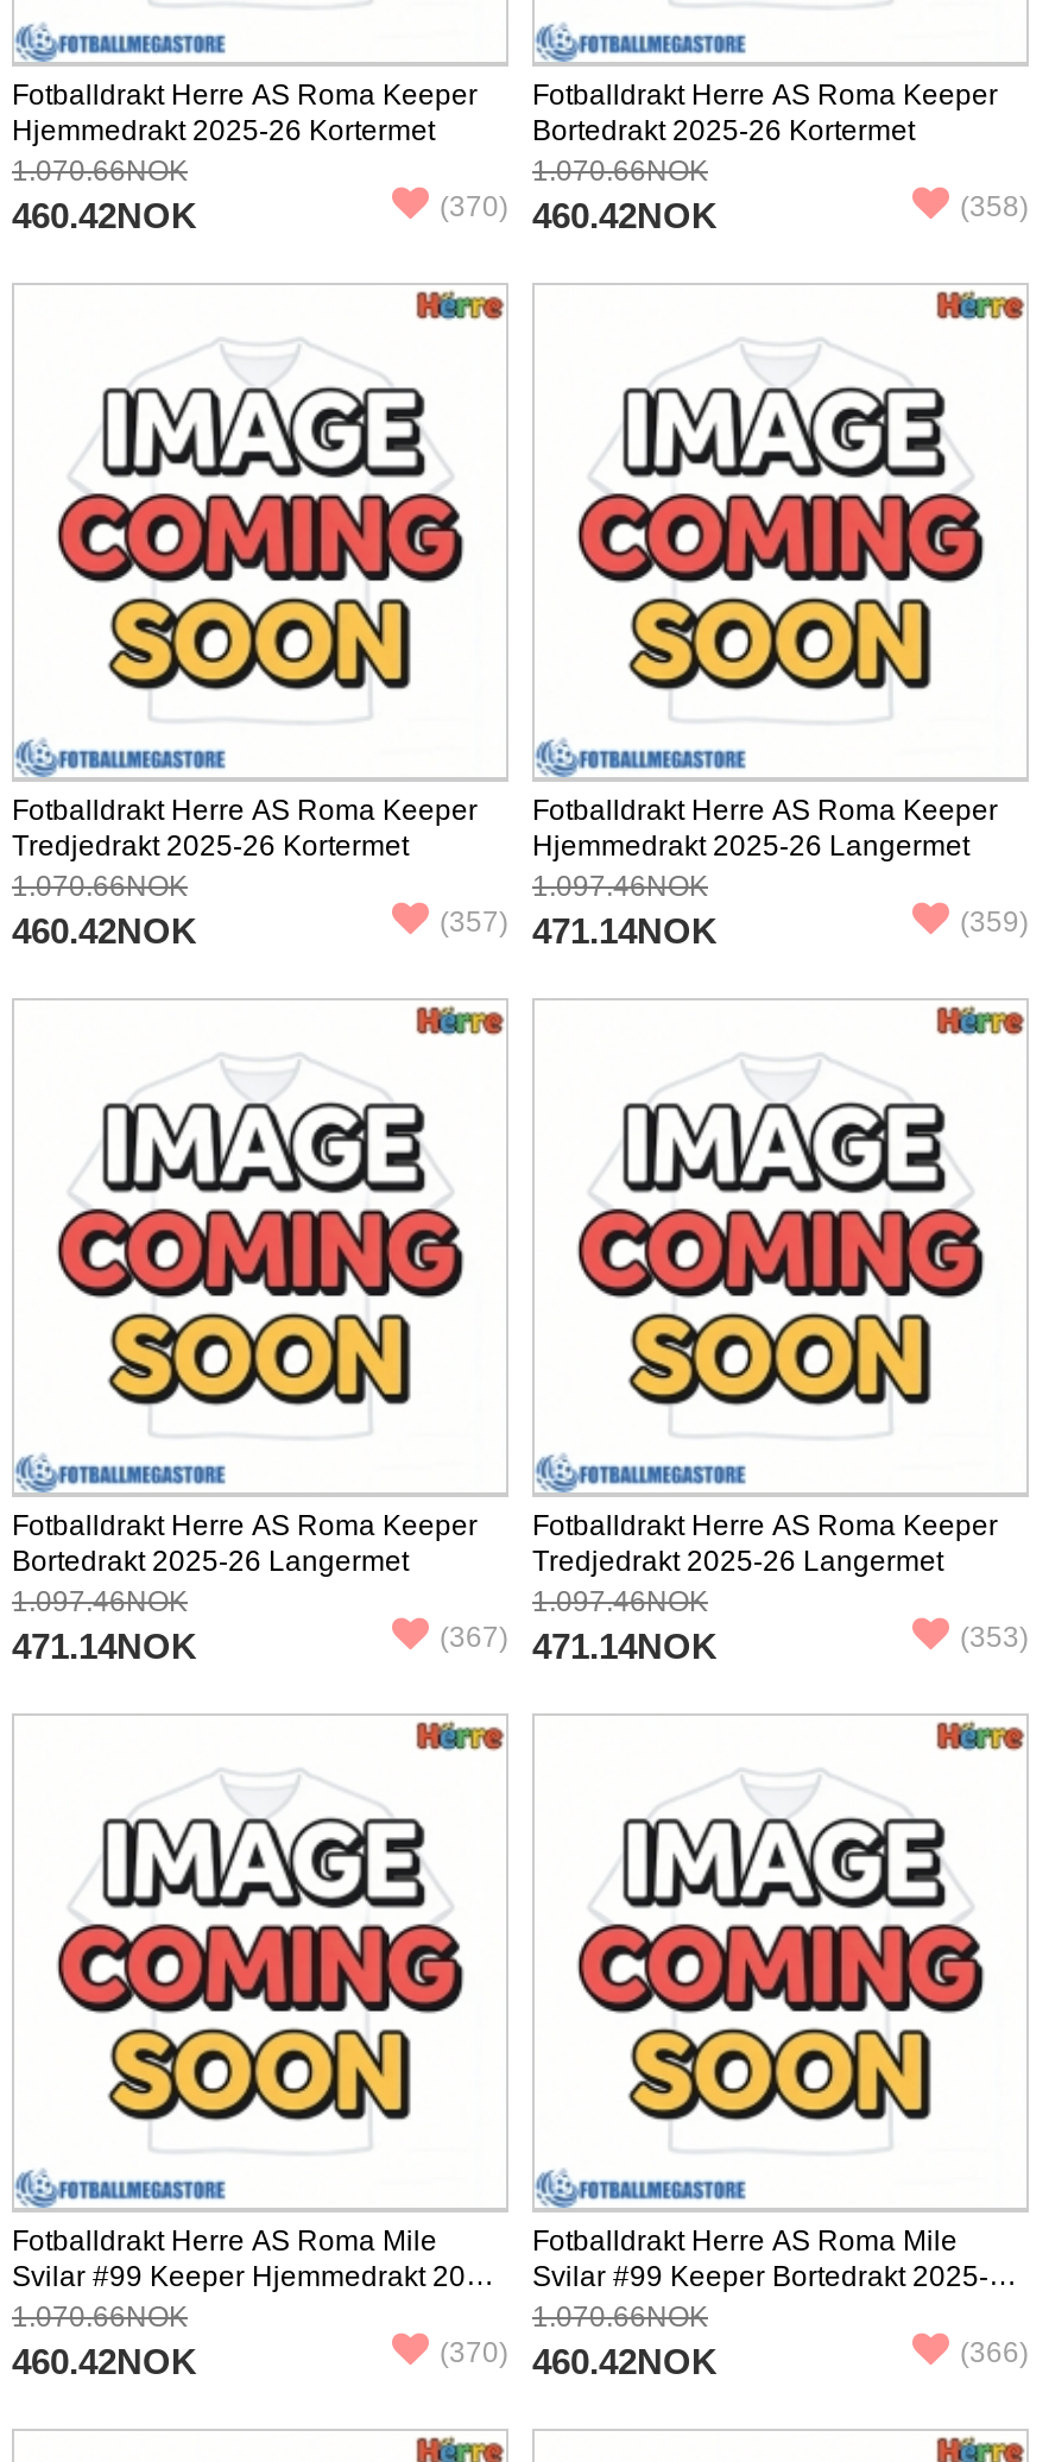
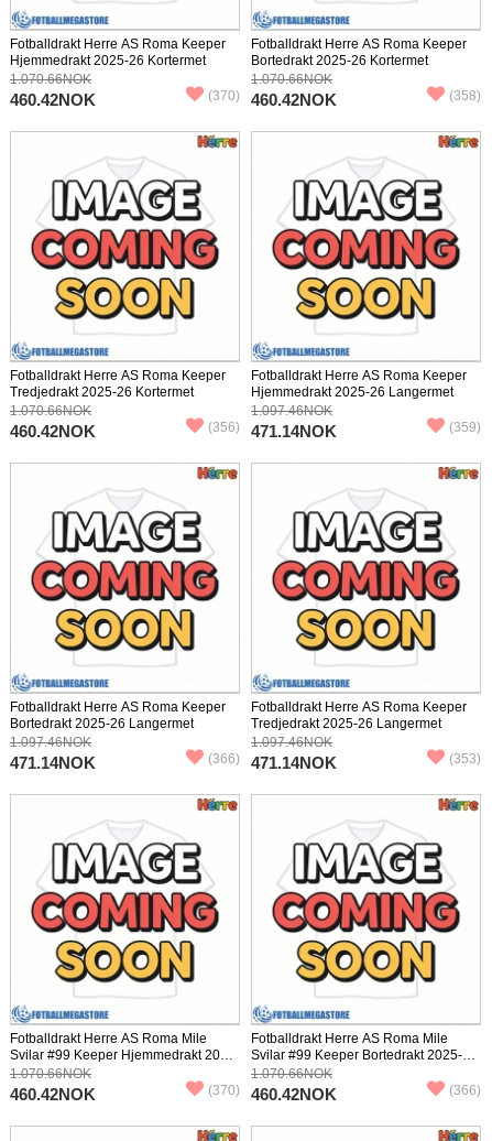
[440,904,718,949] (357) 471.14NOK -> [208,419,337,440] (356) 471.14NOK
[440,1620,718,1665] (367) 471.14NOK -> [208,751,337,771] (366) 471.14NOK

